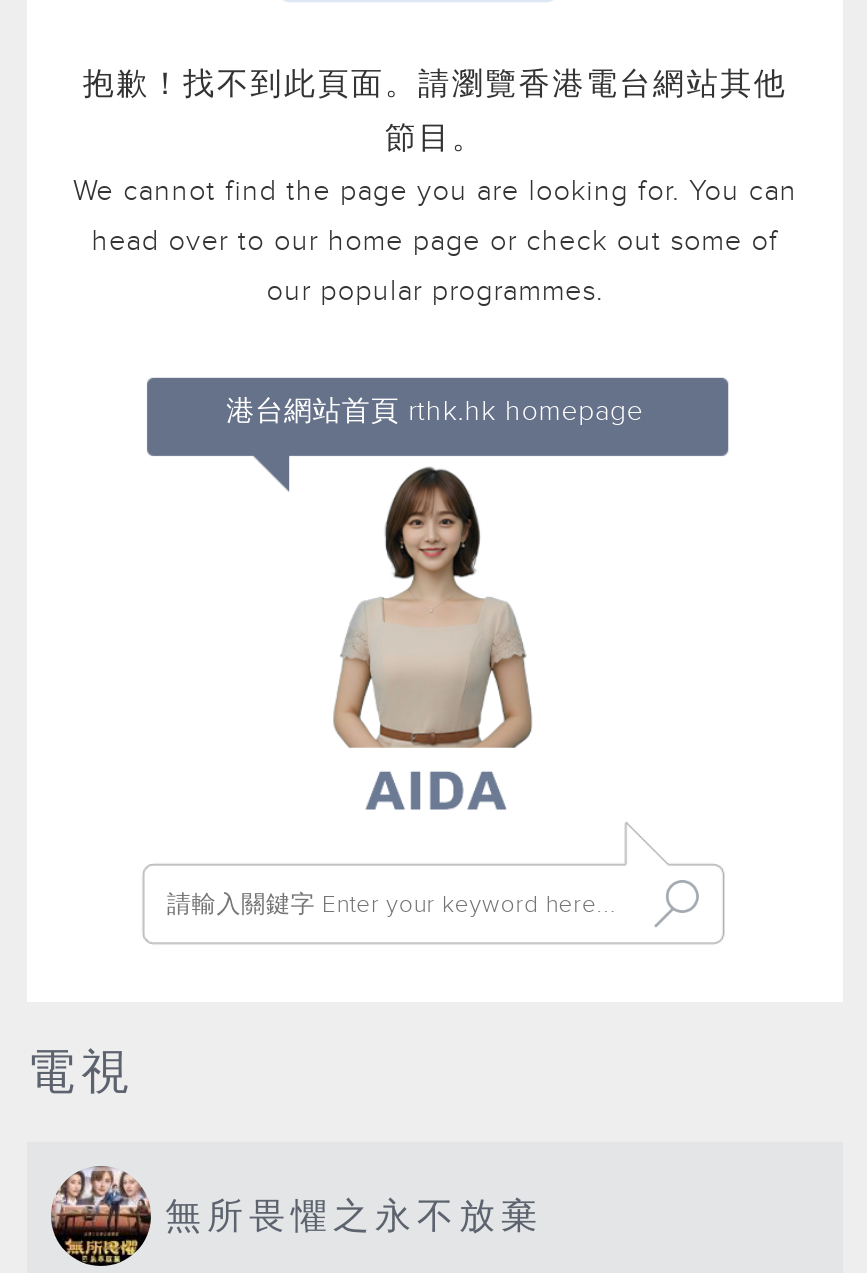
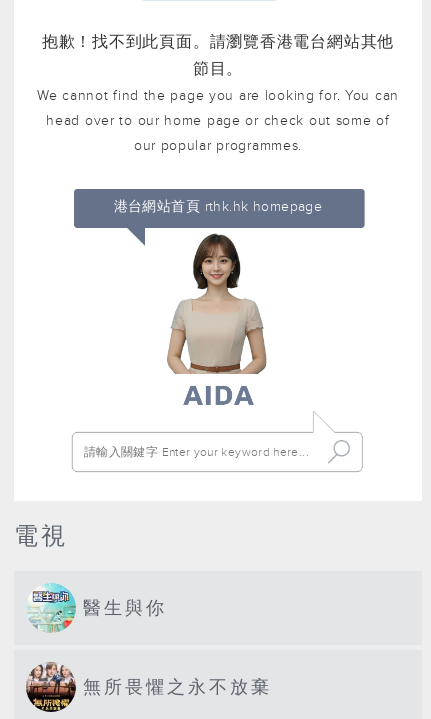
none -> [27,583,167,633] [image] | 醫生與你

